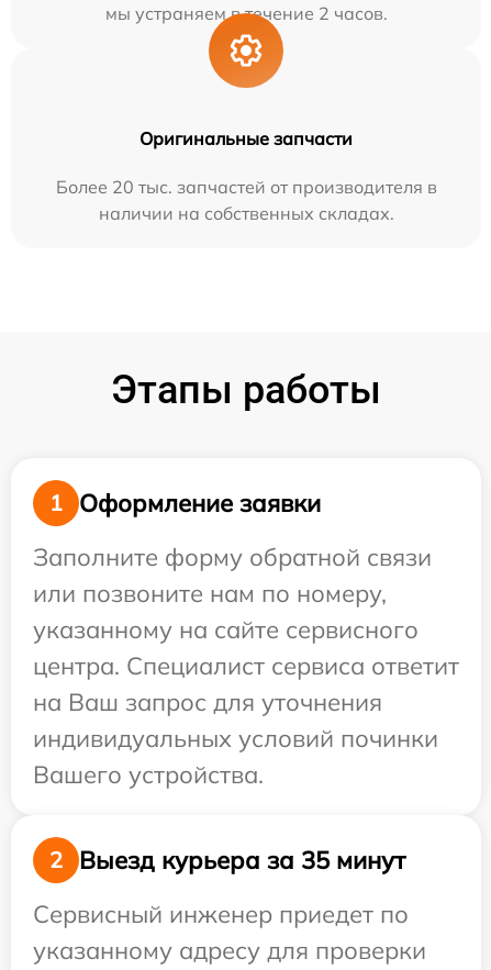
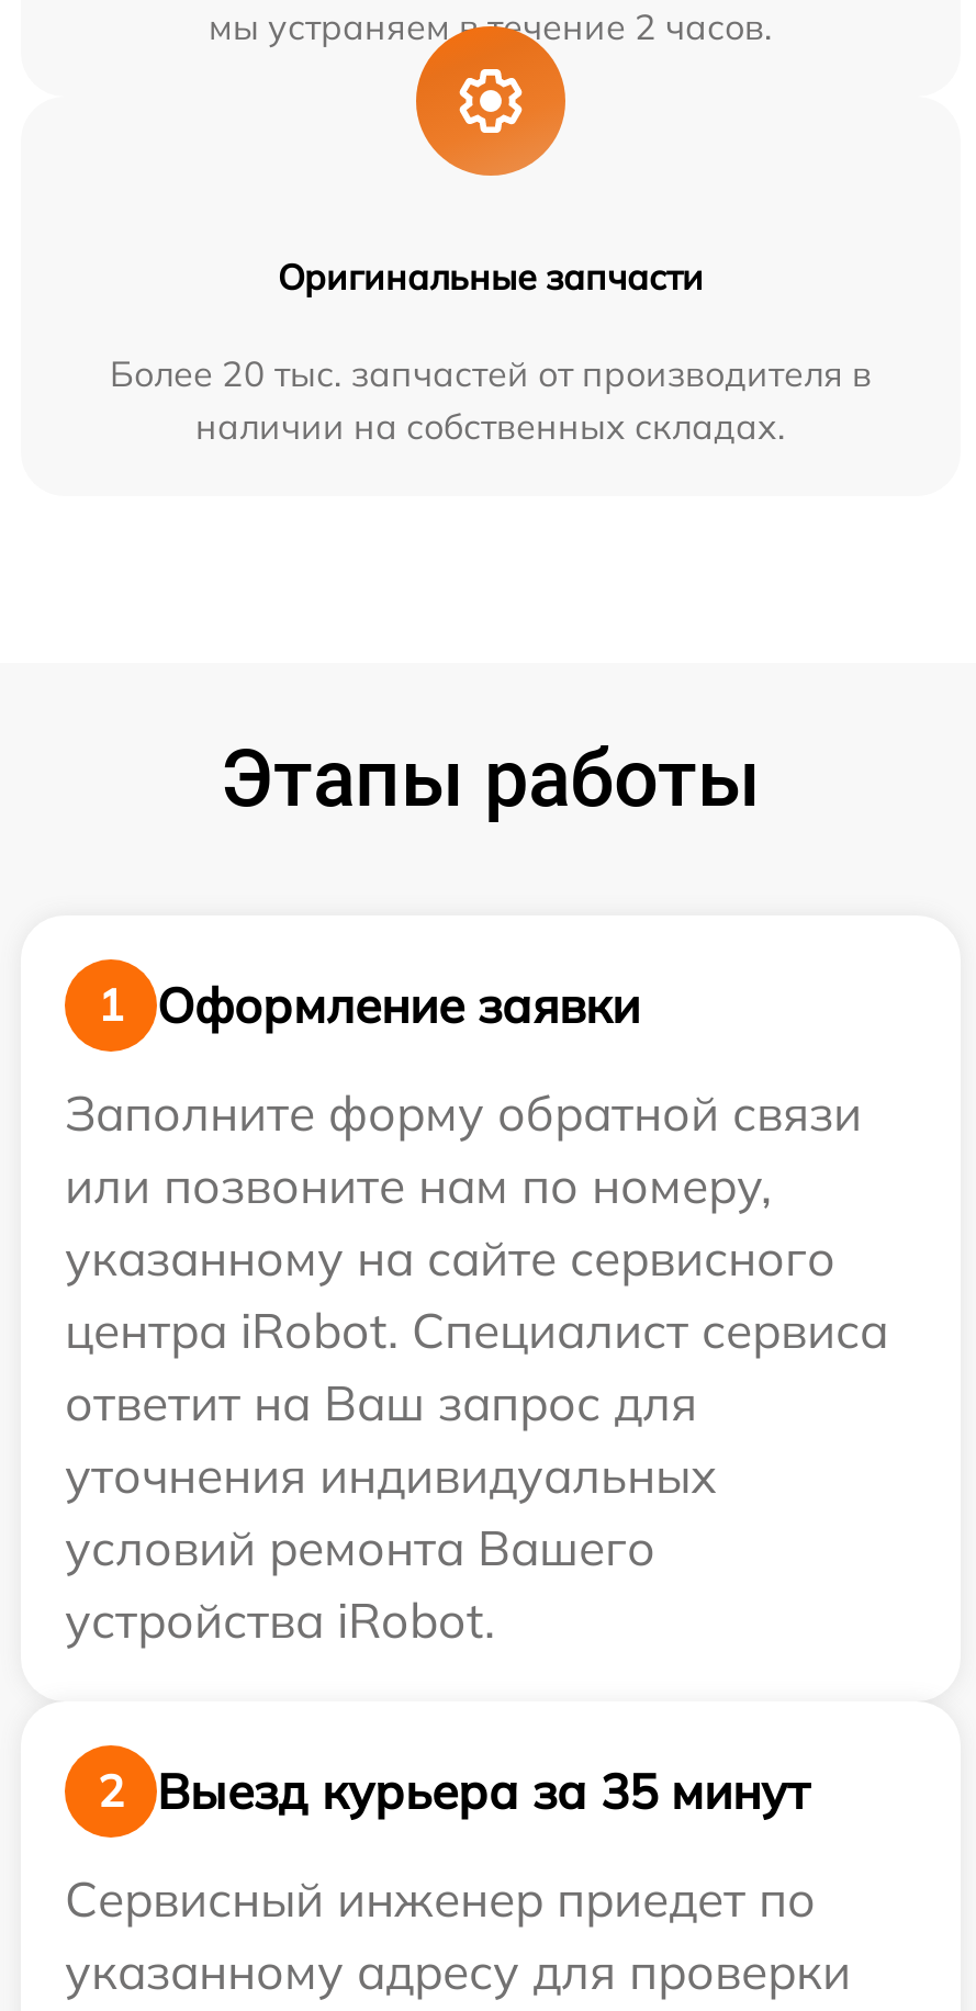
[33,651,459,790] центра. Специалист сервиса ответит | на Ваш запрос для уточнения | индивидуальных условий починки | Вашего устройства. -> [65,1300,888,1651] центра iRobot. Специалист сервиса | ответит на Ваш запрос для | уточнения индивидуальных | условий ремонта Вашего | устройства iRobot.

